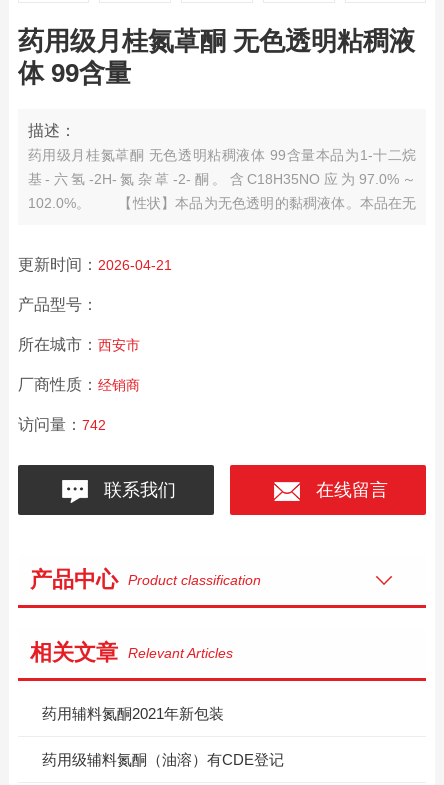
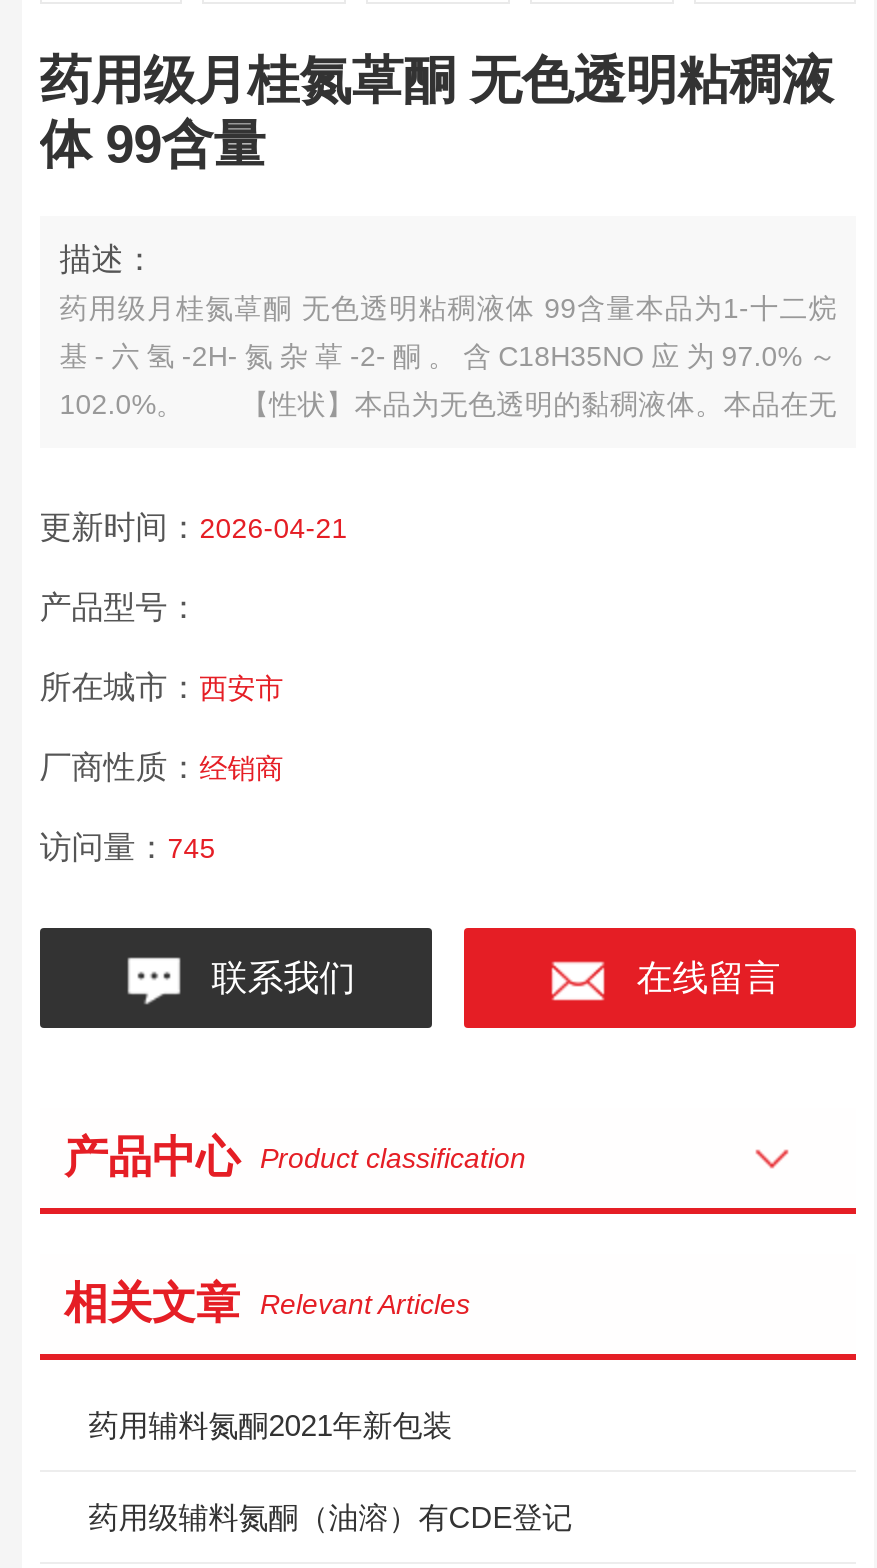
[18,416,106,433] 访问量：742 -> [39,829,215,863] 访问量：745

